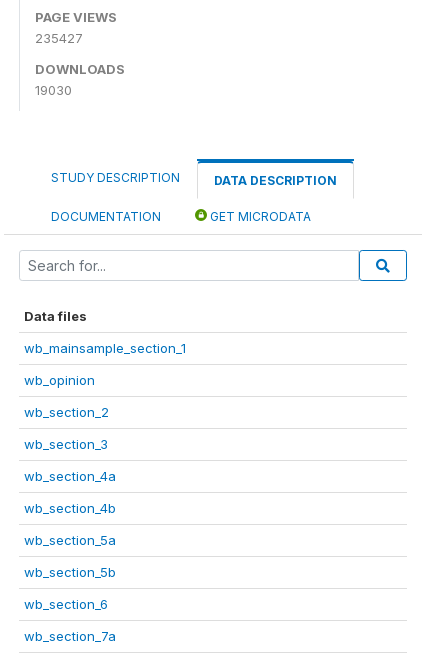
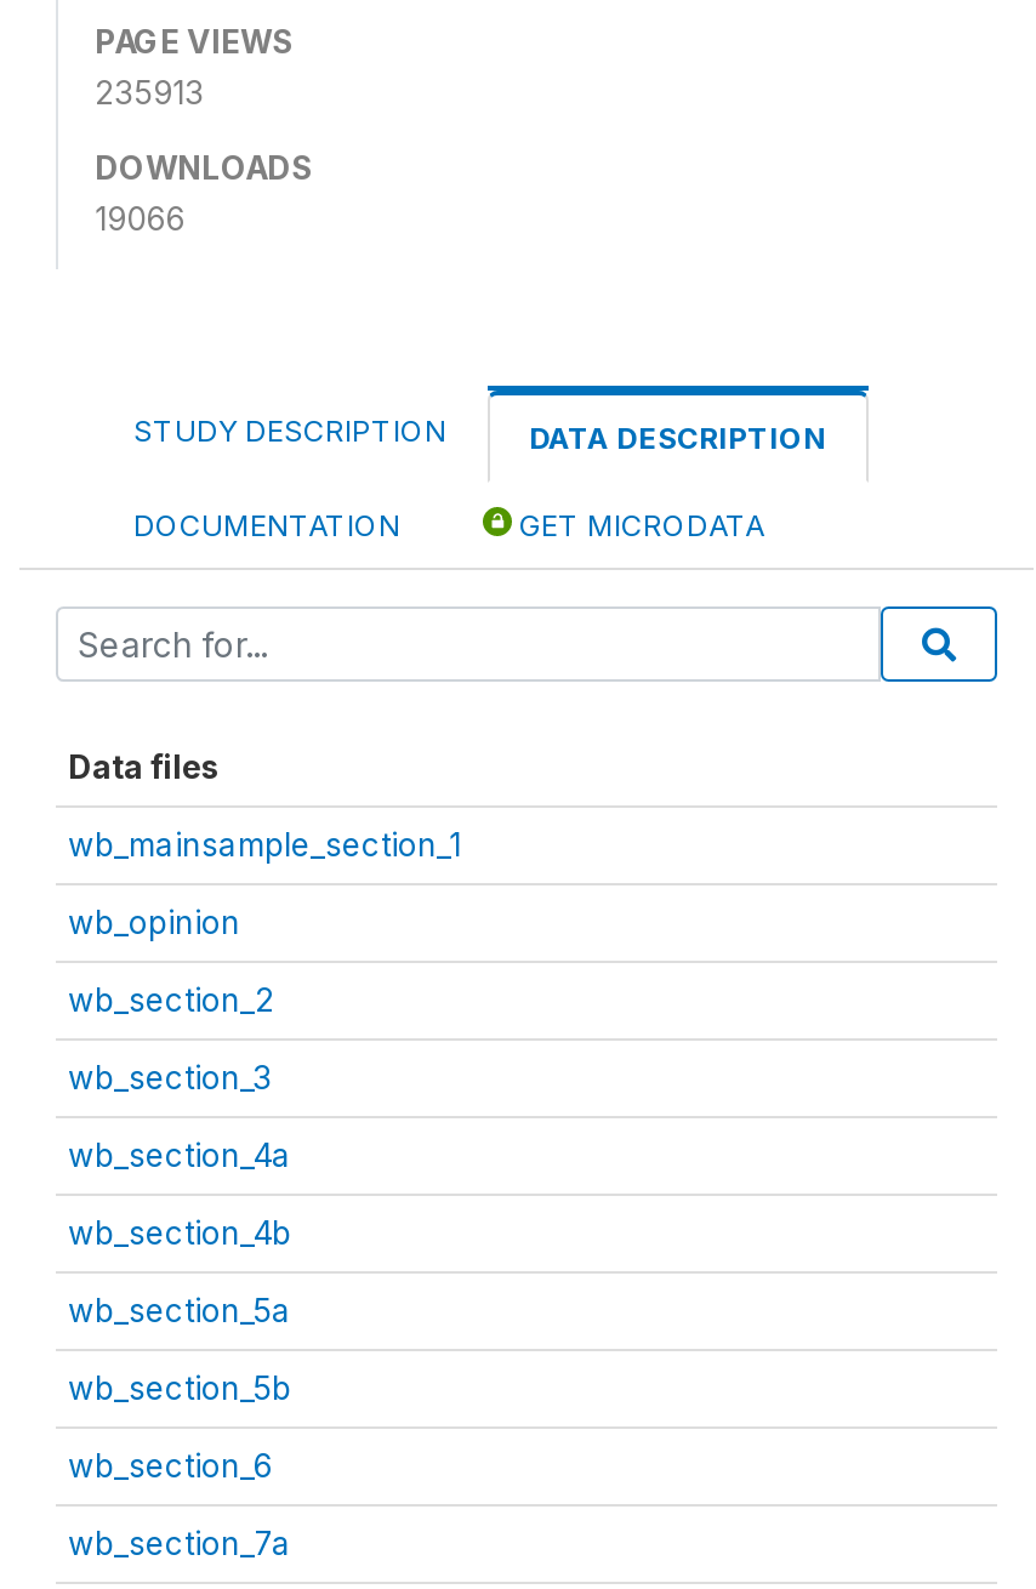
[35,30,83,46] 235427 -> [95,73,204,112] 235913
[35,82,72,98] 19030 -> [95,199,184,238] 19066

